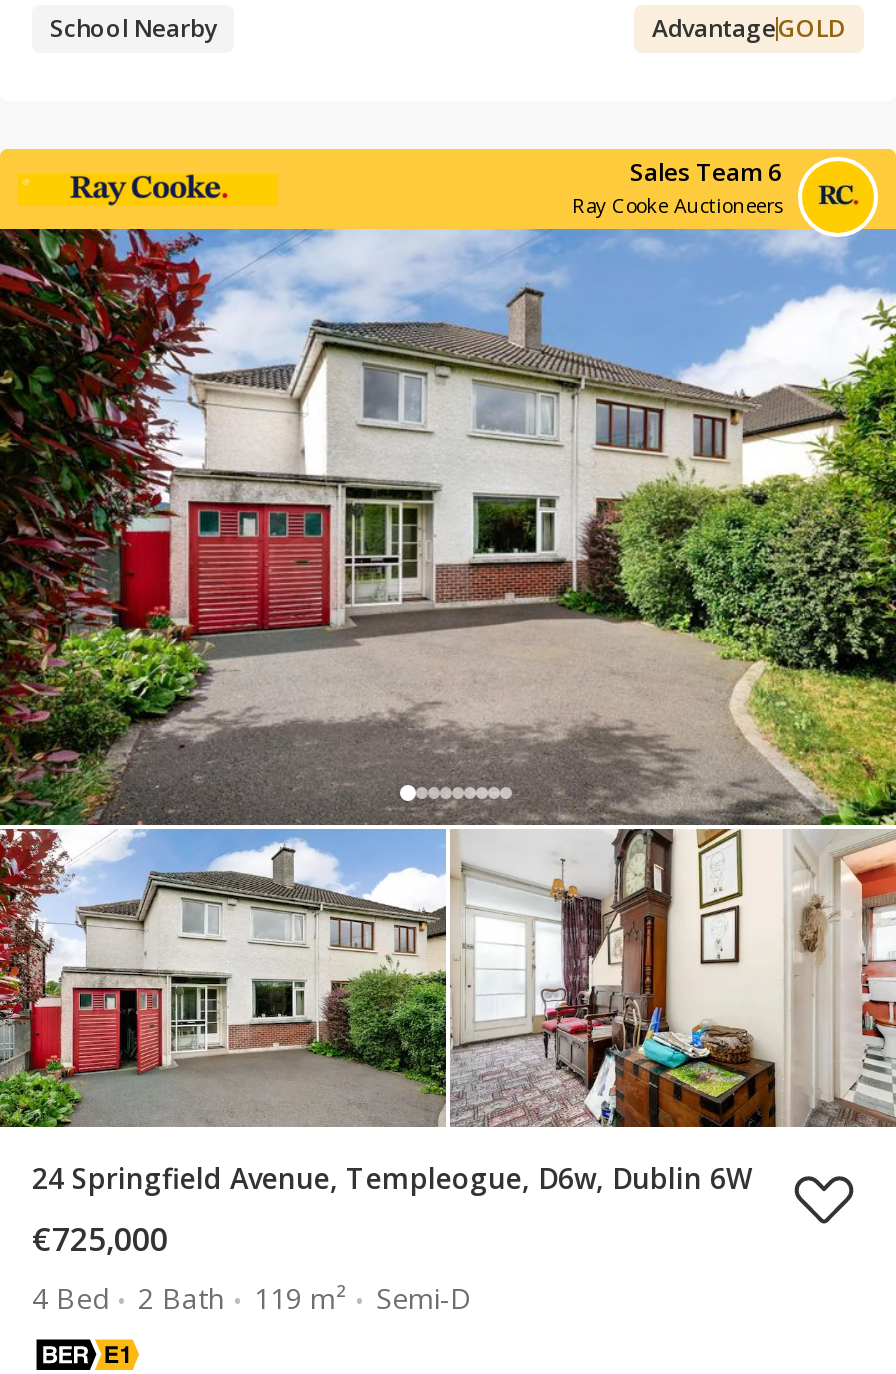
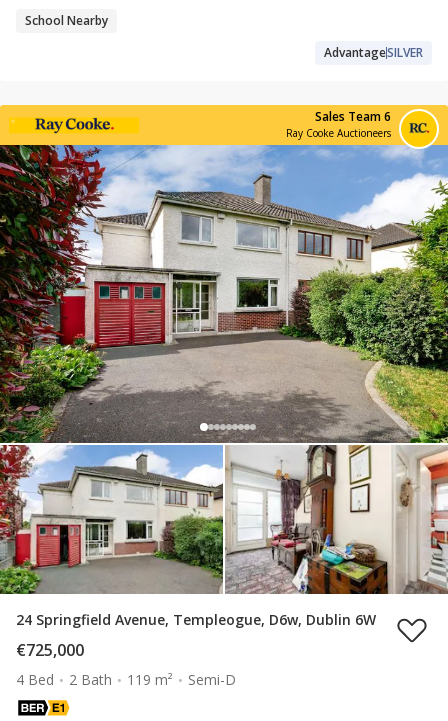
[652,10,846,44] AdvantageGOLD -> [324,43,423,60] AdvantageSILVER

